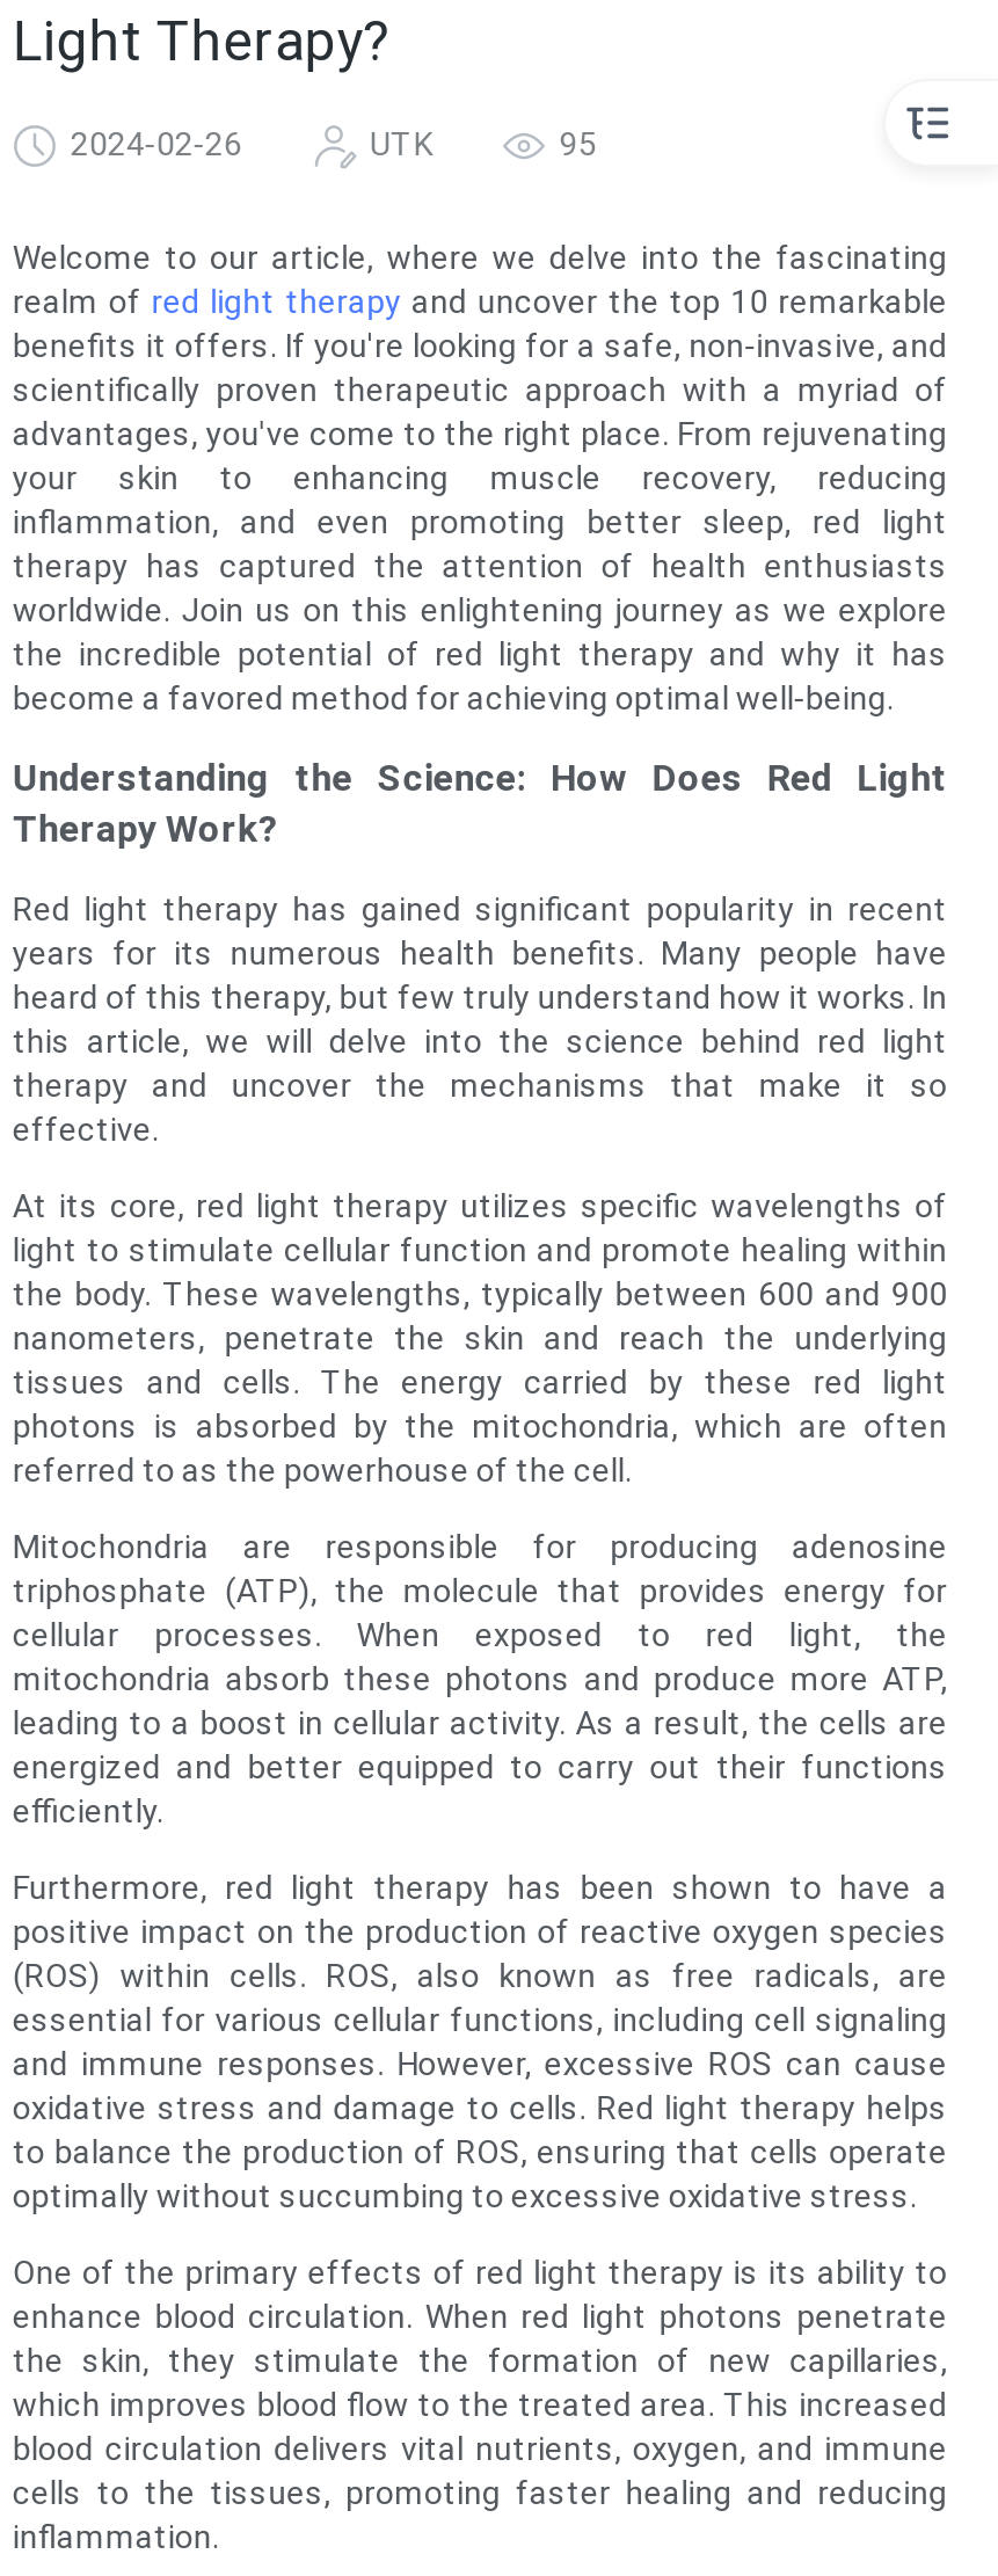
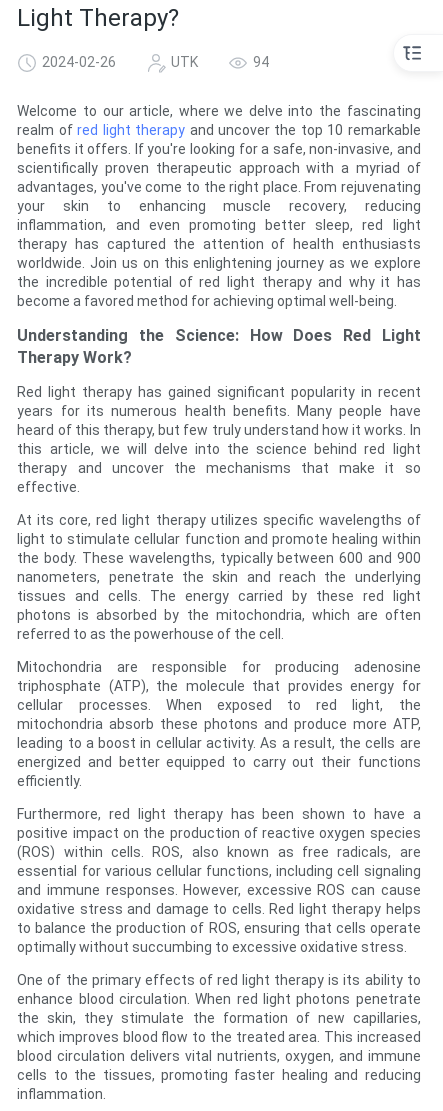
[560,124,597,161] 95 -> [253,53,269,69] 94

